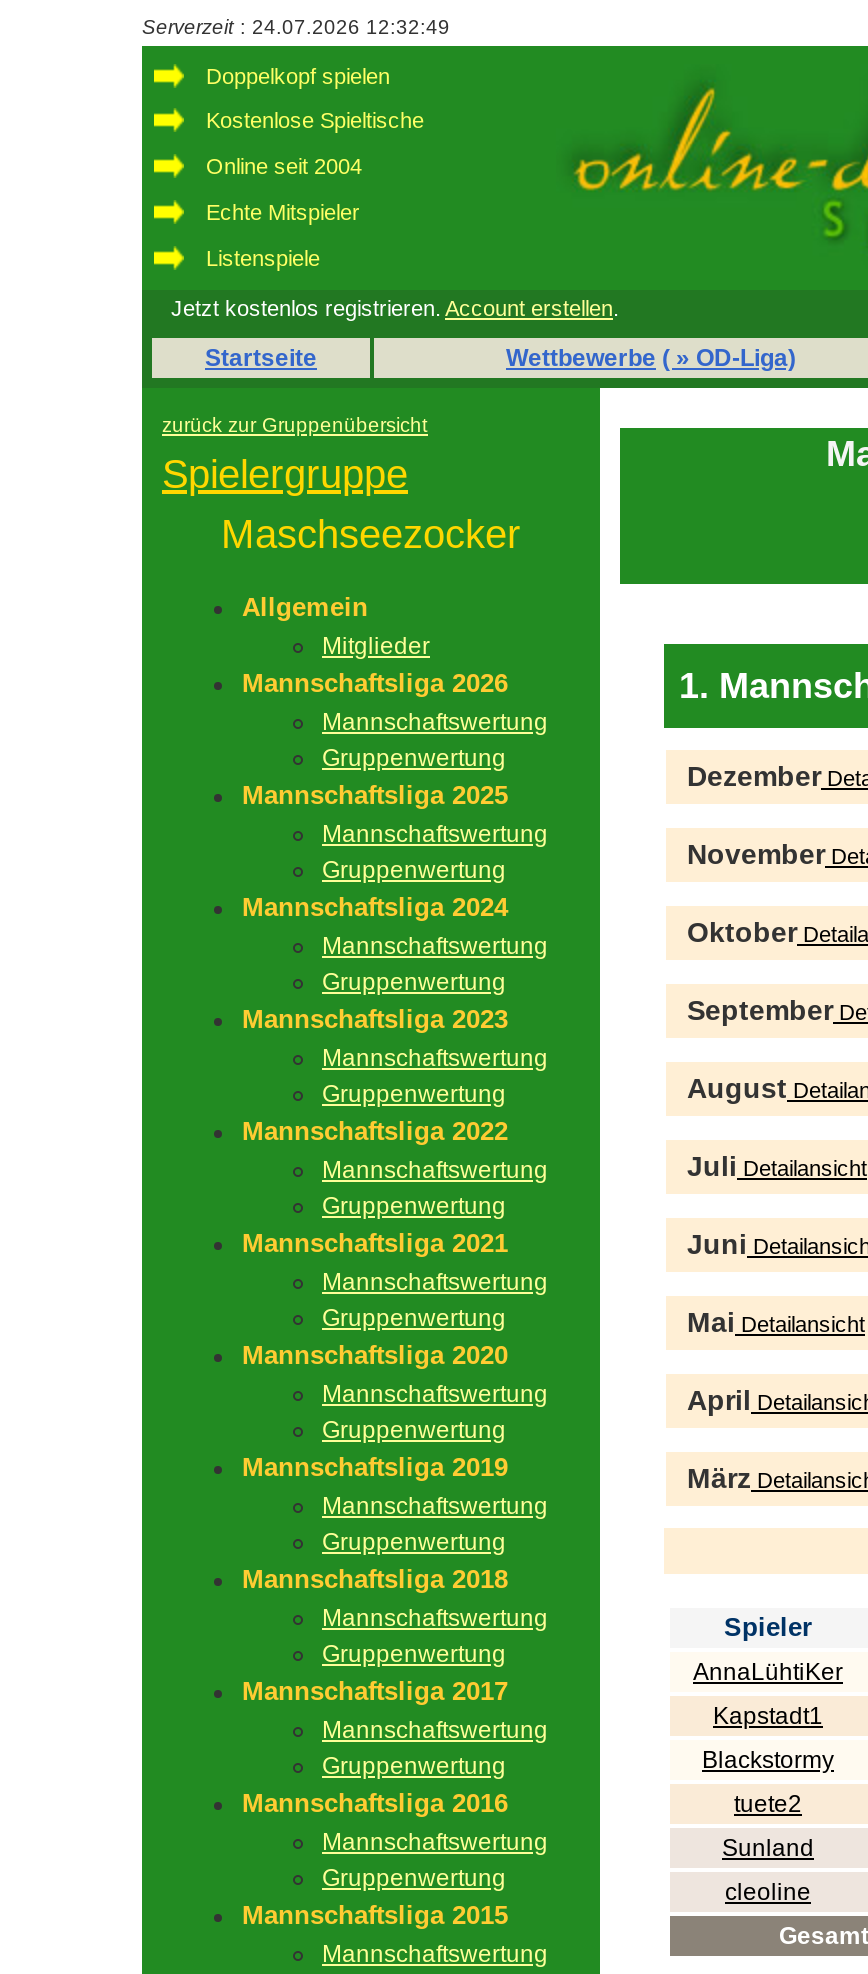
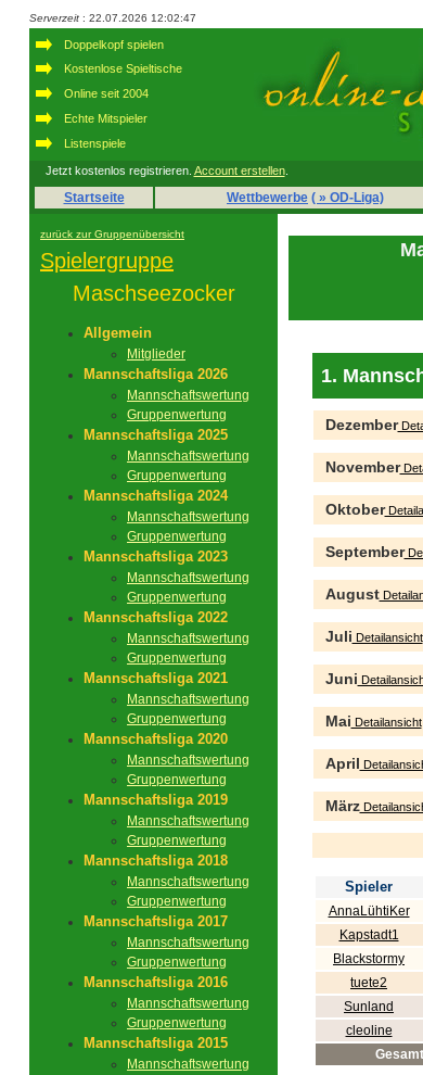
[142,16,450,38] Serverzeit: 24.07.2026 12:32:49 -> [29,12,196,24] Serverzeit: 22.07.2026 12:02:47

